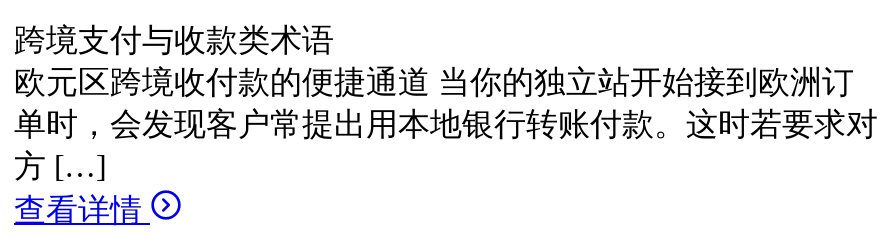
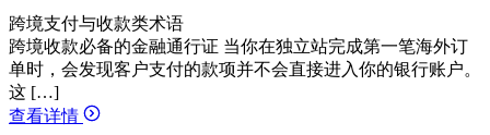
[14,66,878,184] 欧元区跨境收付款的便捷通道 当你的独立站开始接到欧洲订 | 单时，会发现客户常提出用本地银行转账付款。这时若要求对 | 方 […] -> [9,37,481,101] 跨境收款必备的金融通行证 当你在独立站完成第一笔海外订 | 单时，会发现客户支付的款项并不会直接进入你的银行账户。 | 这 […]

